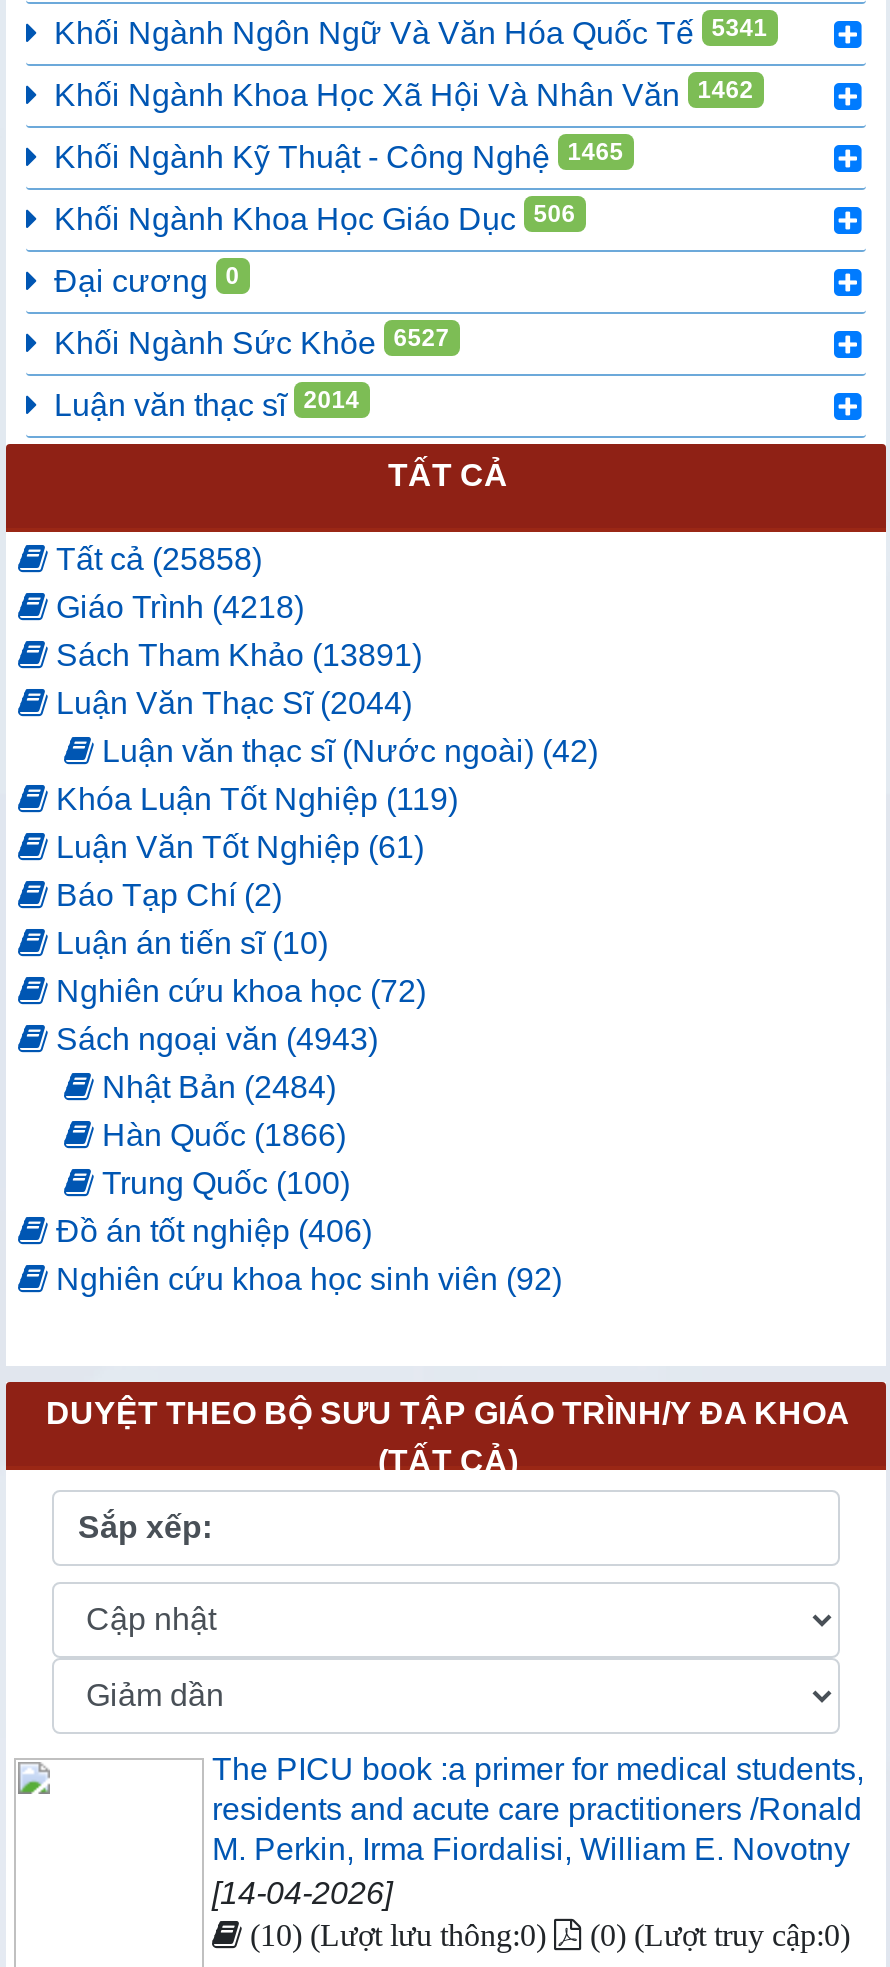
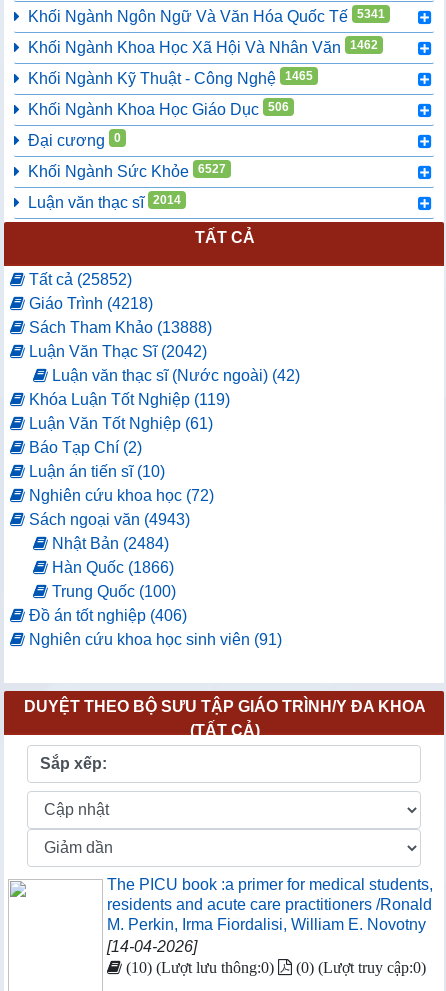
[48,542,262,576] Tất cả (25858) -> [25,271,132,288] Tất cả (25852)
[48,638,422,672] Sách Tham Khảo (13891) -> [25,319,212,336] Sách Tham Khảo (13888)
[48,686,412,720] Luận Văn Thạc Sĩ (2044) -> [25,343,207,360] Luận Văn Thạc Sĩ (2042)
[48,1262,562,1296] Nghiên cứu khoa học sinh viên (92) -> [25,631,282,648] Nghiên cứu khoa học sinh viên (91)

